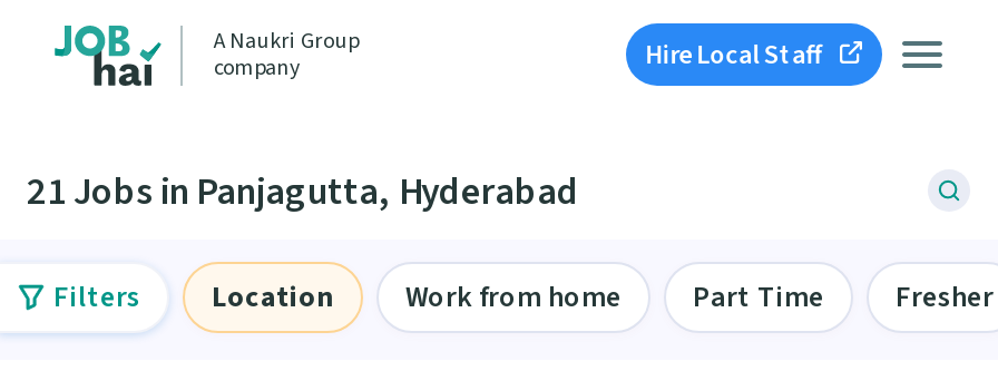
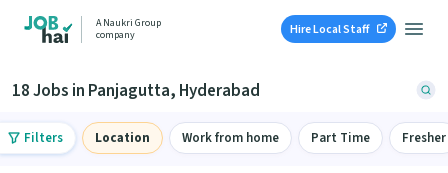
[27,167,579,220] 21 Jobs in Panjagutta, Hyderabad -> [12,79,260,103] 18 Jobs in Panjagutta, Hyderabad

